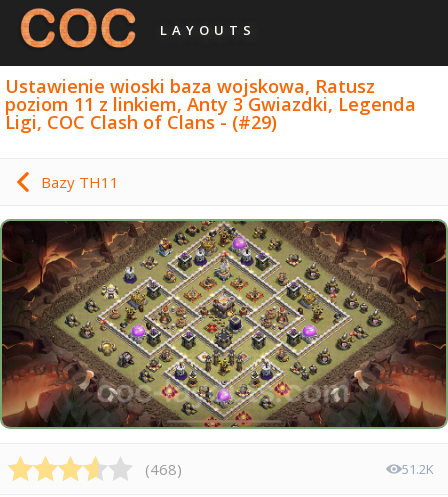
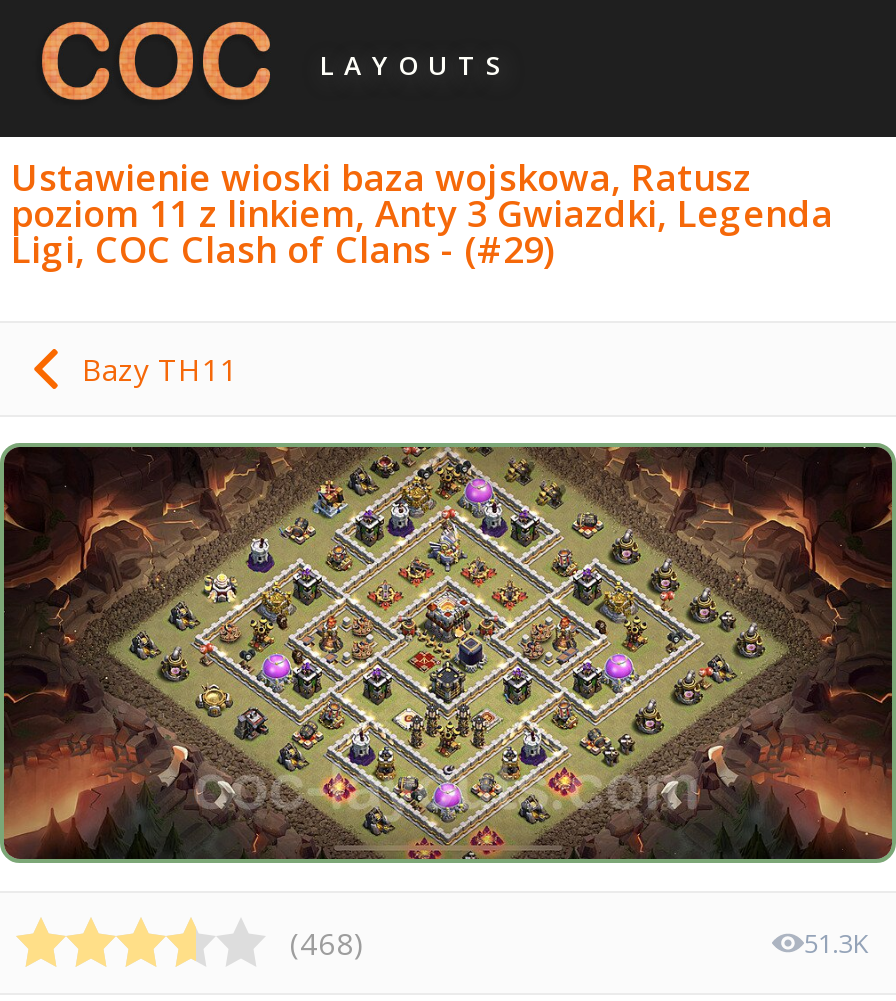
[402,460,434,478] 51.2K -> [804,924,868,960] 51.3K

